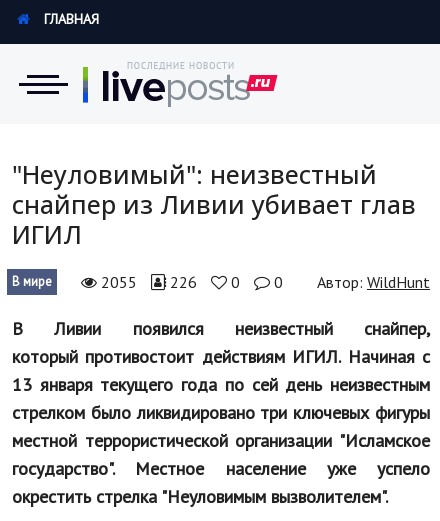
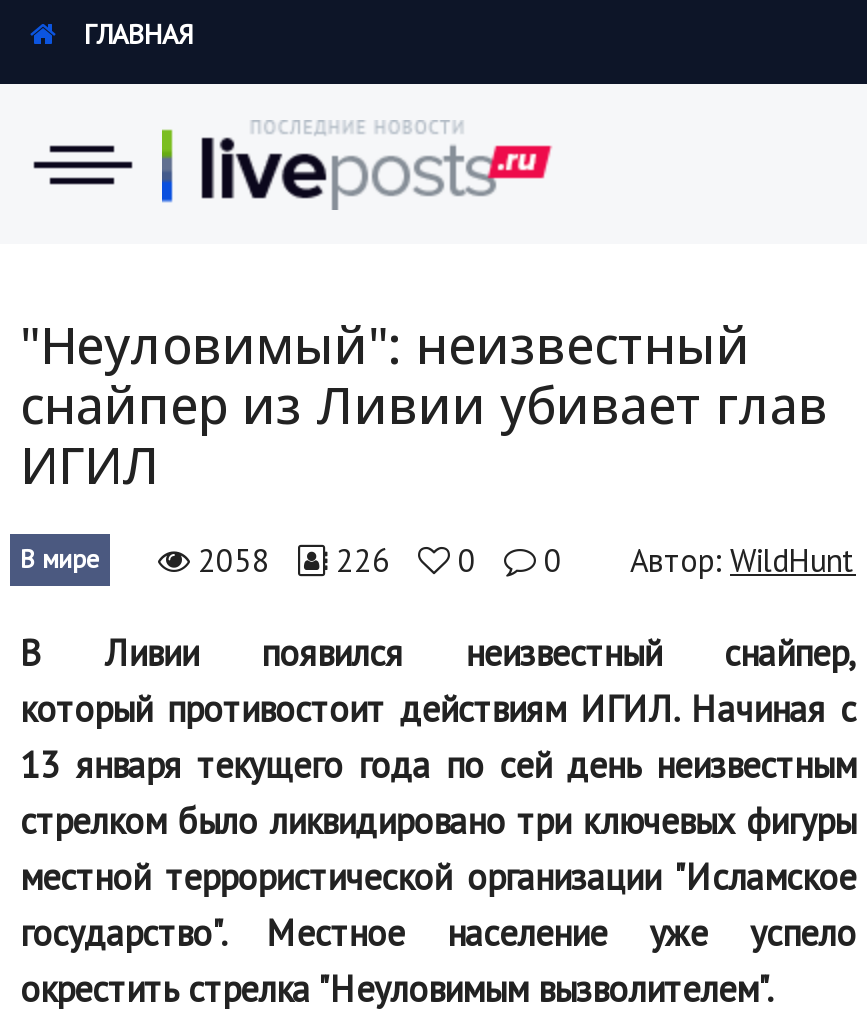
[97,272,430,292] 2055 226 0 0 Автор: WildHunt -> [190,540,856,580] 2058 226 0 0 Автор: WildHunt

